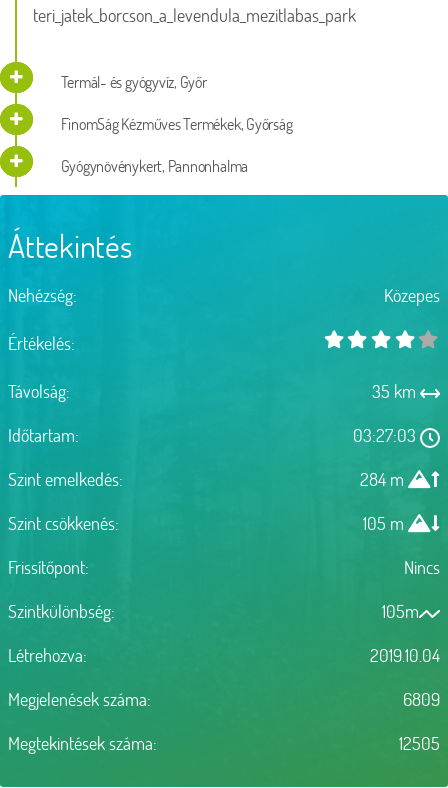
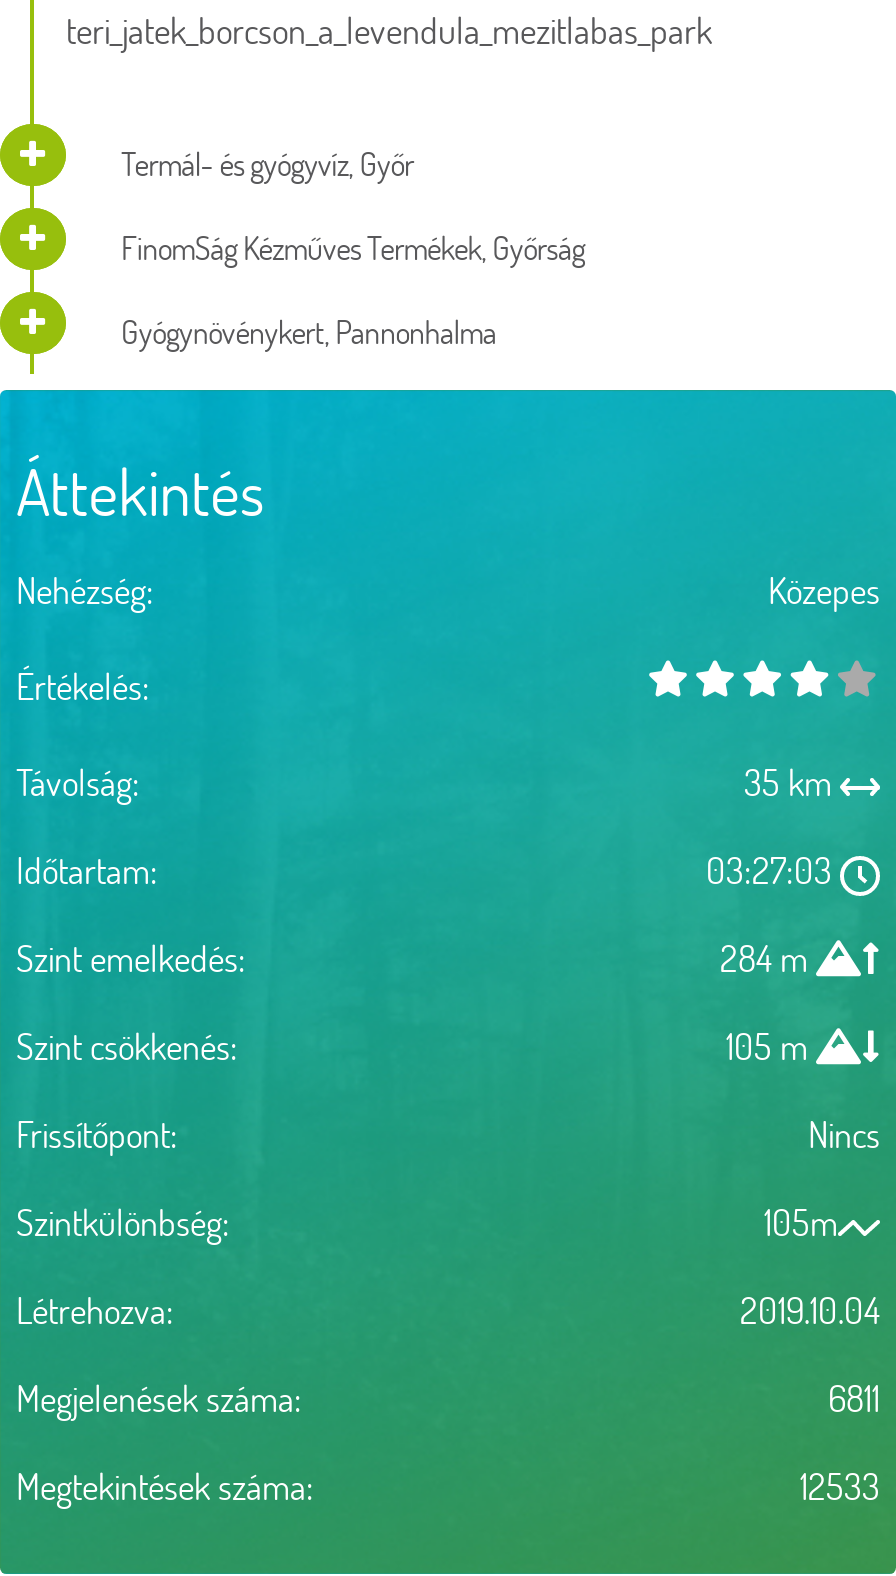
[403,687,440,711] 6809 -> [828,1374,880,1422] 6811
[399,731,440,755] 12505 -> [800,1462,880,1510] 12533

